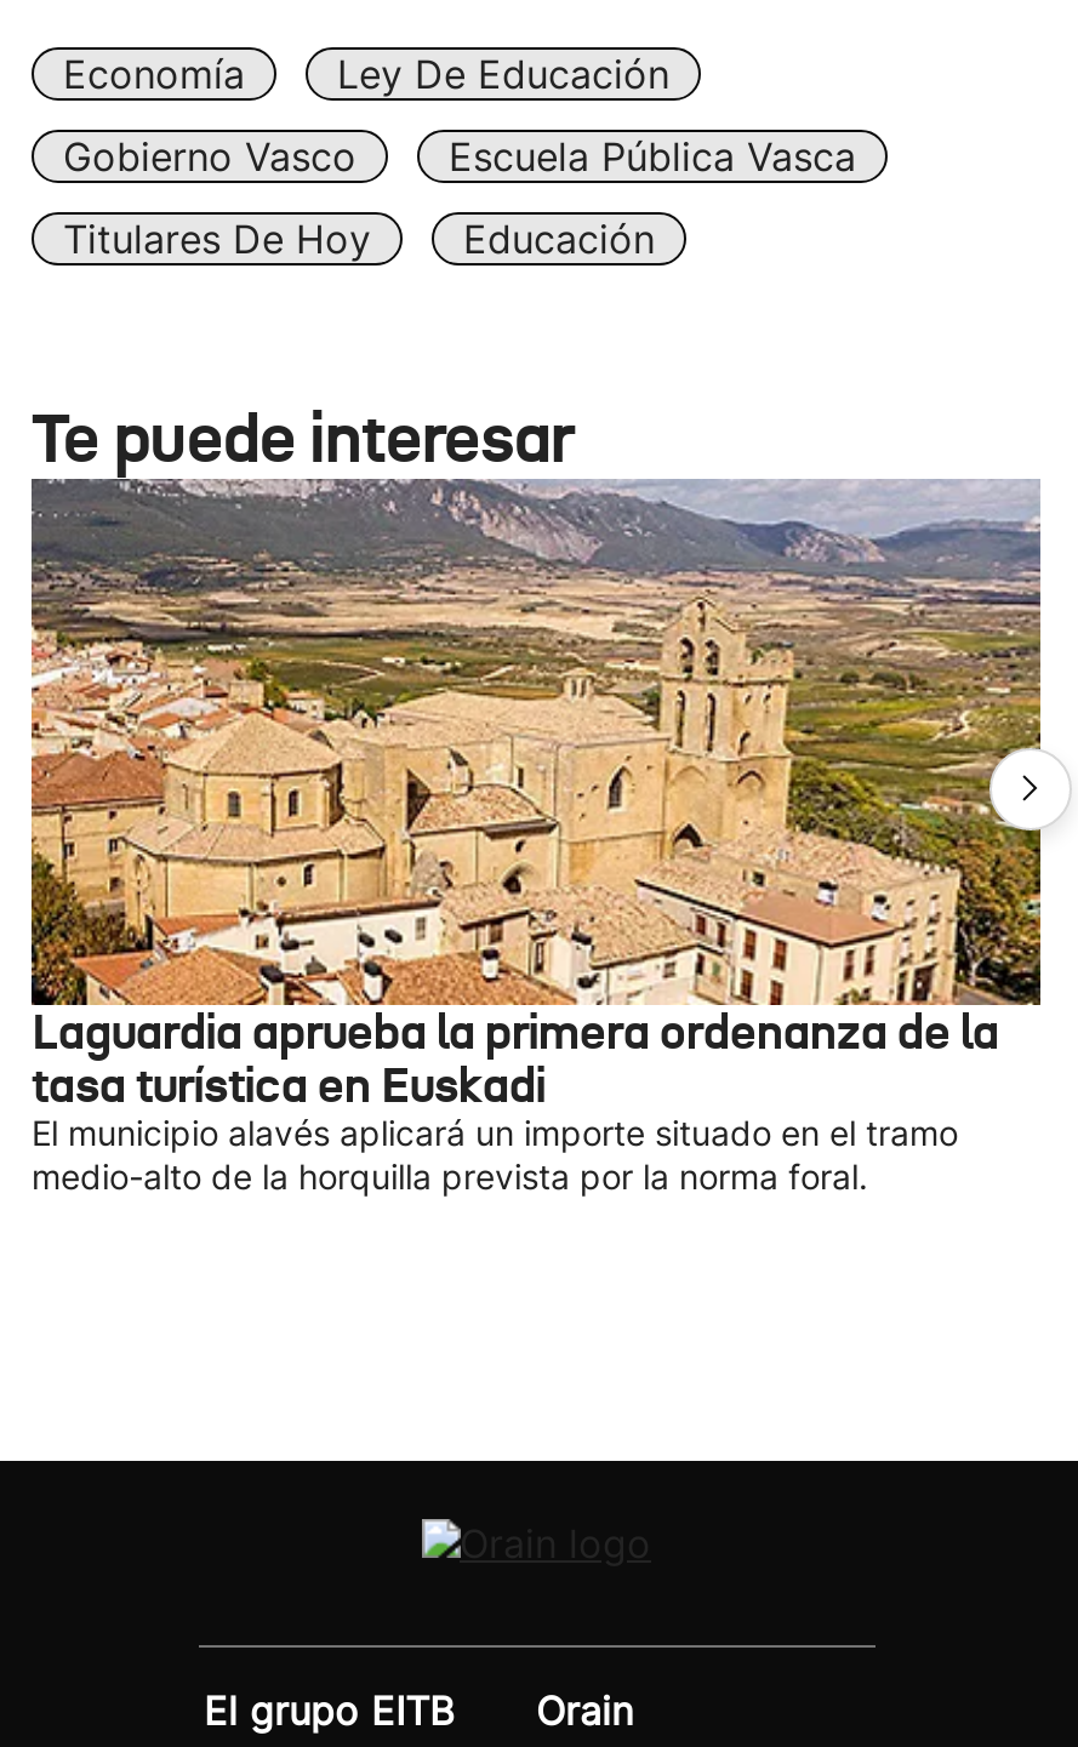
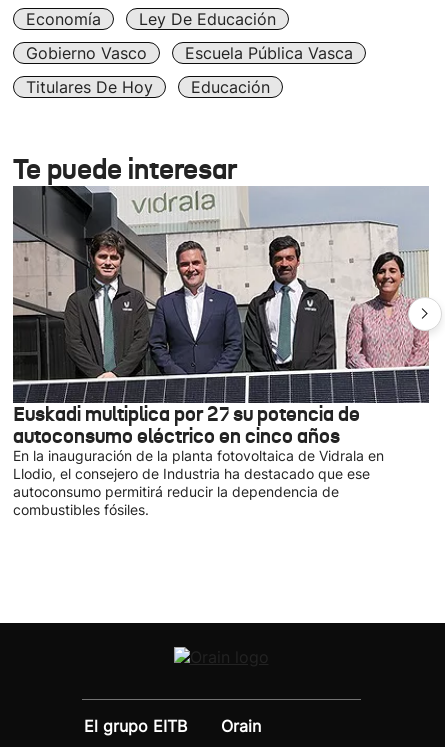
[29,489,1040,1197] [image] | Laguardia aprueba la primera ordenanza de la | tasa turística en Euskadi | El municipio alavés aplicará un importe situado en el tramo | medio-alto de la horquilla prevista por la norma foral. -> [12,190,429,518] [image] | Euskadi multiplica por 27 su potencia de | autoconsumo eléctrico en cinco años | En la inauguración de la planta fotovoltaica de Vidrala en | Llodio, el consejero de Industria ha destacado que ese | autoconsumo permitirá reducir la dependencia de | combustibles fósiles.

